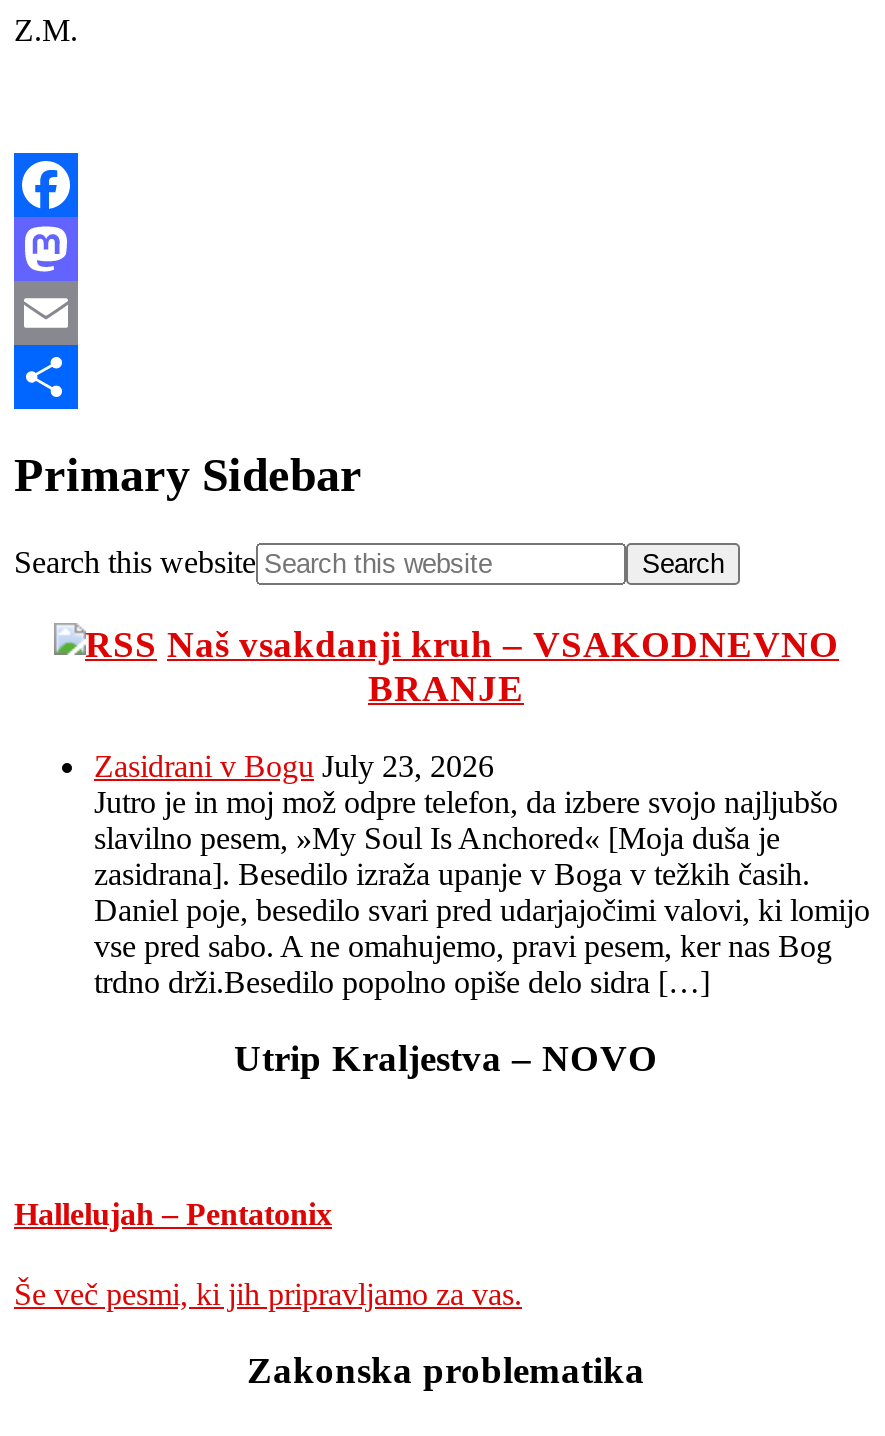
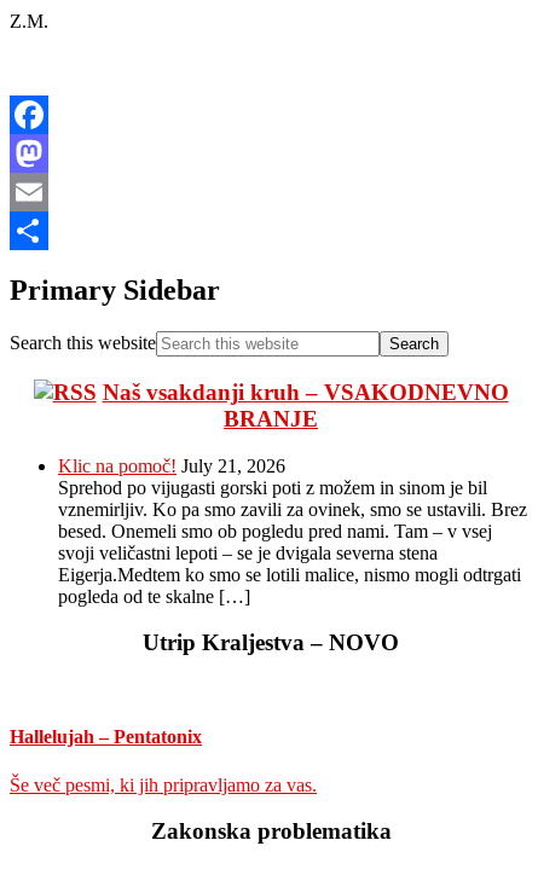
[94,748,870,998] Zasidrani v Bogu July 23, 2026 | Jutro je in moj mož odpre telefon, da izbere svojo najljubšo | slavilno pesem, »My Soul Is Anchored« [Moja duša je | zasidrana]. Besedilo izraža upanje v Boga v težkih časih. | Daniel poje, besedilo svari pred udarjajočimi valovi, ki lomijo | vse pred sabo. A ne omahujemo, pravi pesem, ker nas Bog | trdno drži.Besedilo popolno opiše delo sidra […] -> [58,455,527,606] Klic na pomoč! July 21, 2026 | Sprehod po vijugasti gorski poti z možem in sinom je bil | vznemirljiv. Ko pa smo zavili za ovinek, smo se ustavili. Brez | besed. Onemeli smo ob pogledu pred nami. Tam – v vsej | svoji veličastni lepoti – se je dvigala severna stena | Eigerja.Medtem ko smo se lotili malice, nismo mogli odtrgati | pogleda od te skalne […]

